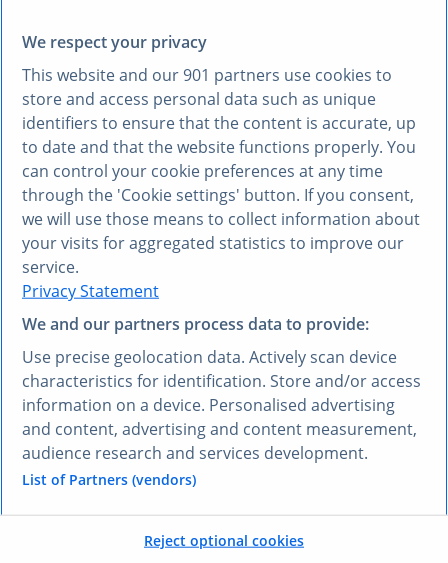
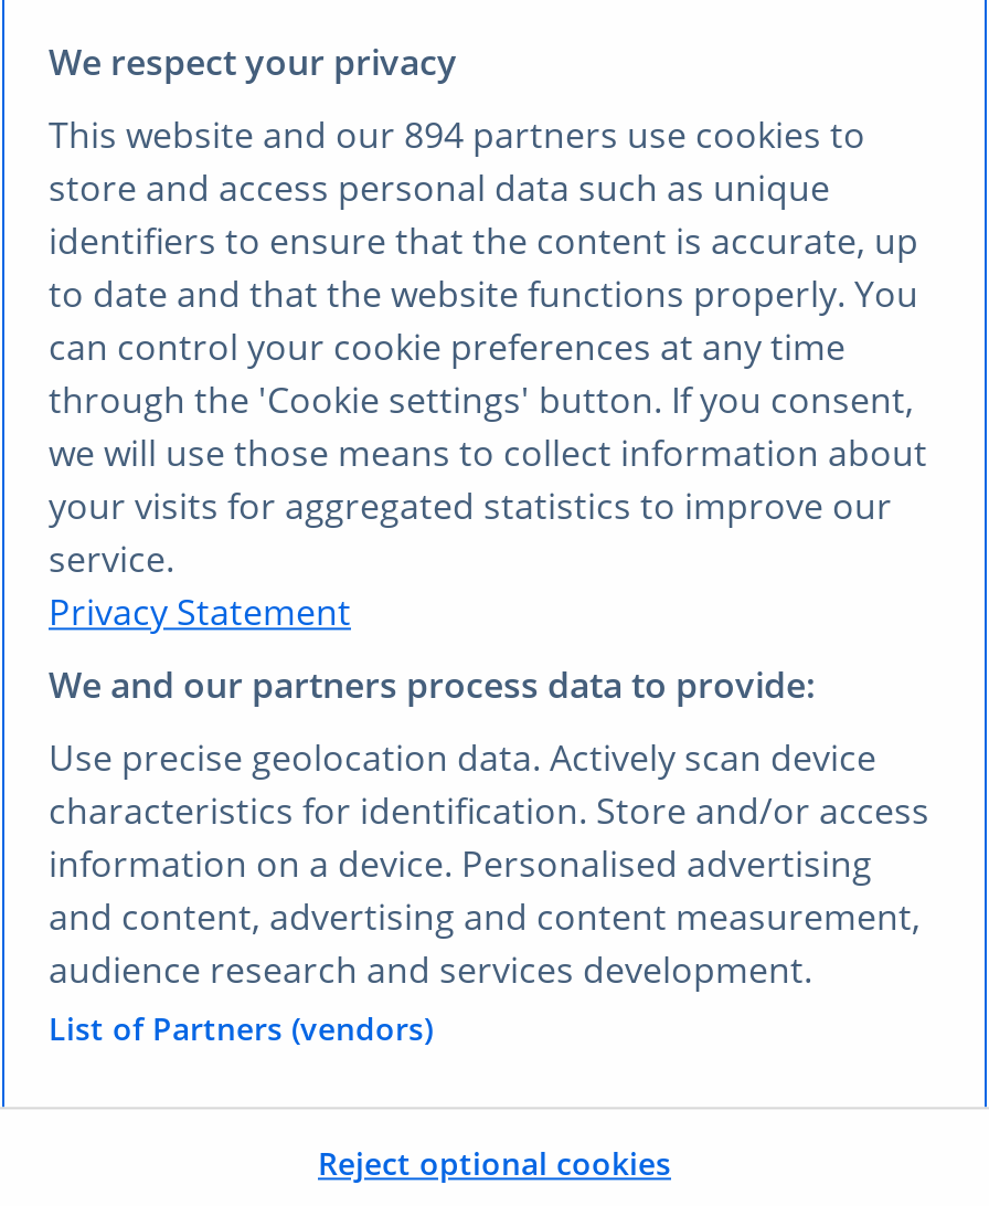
[22,64,392,86] This website and our 901 partners use cookies to -> [49,111,865,160] This website and our 894 partners use cookies to

